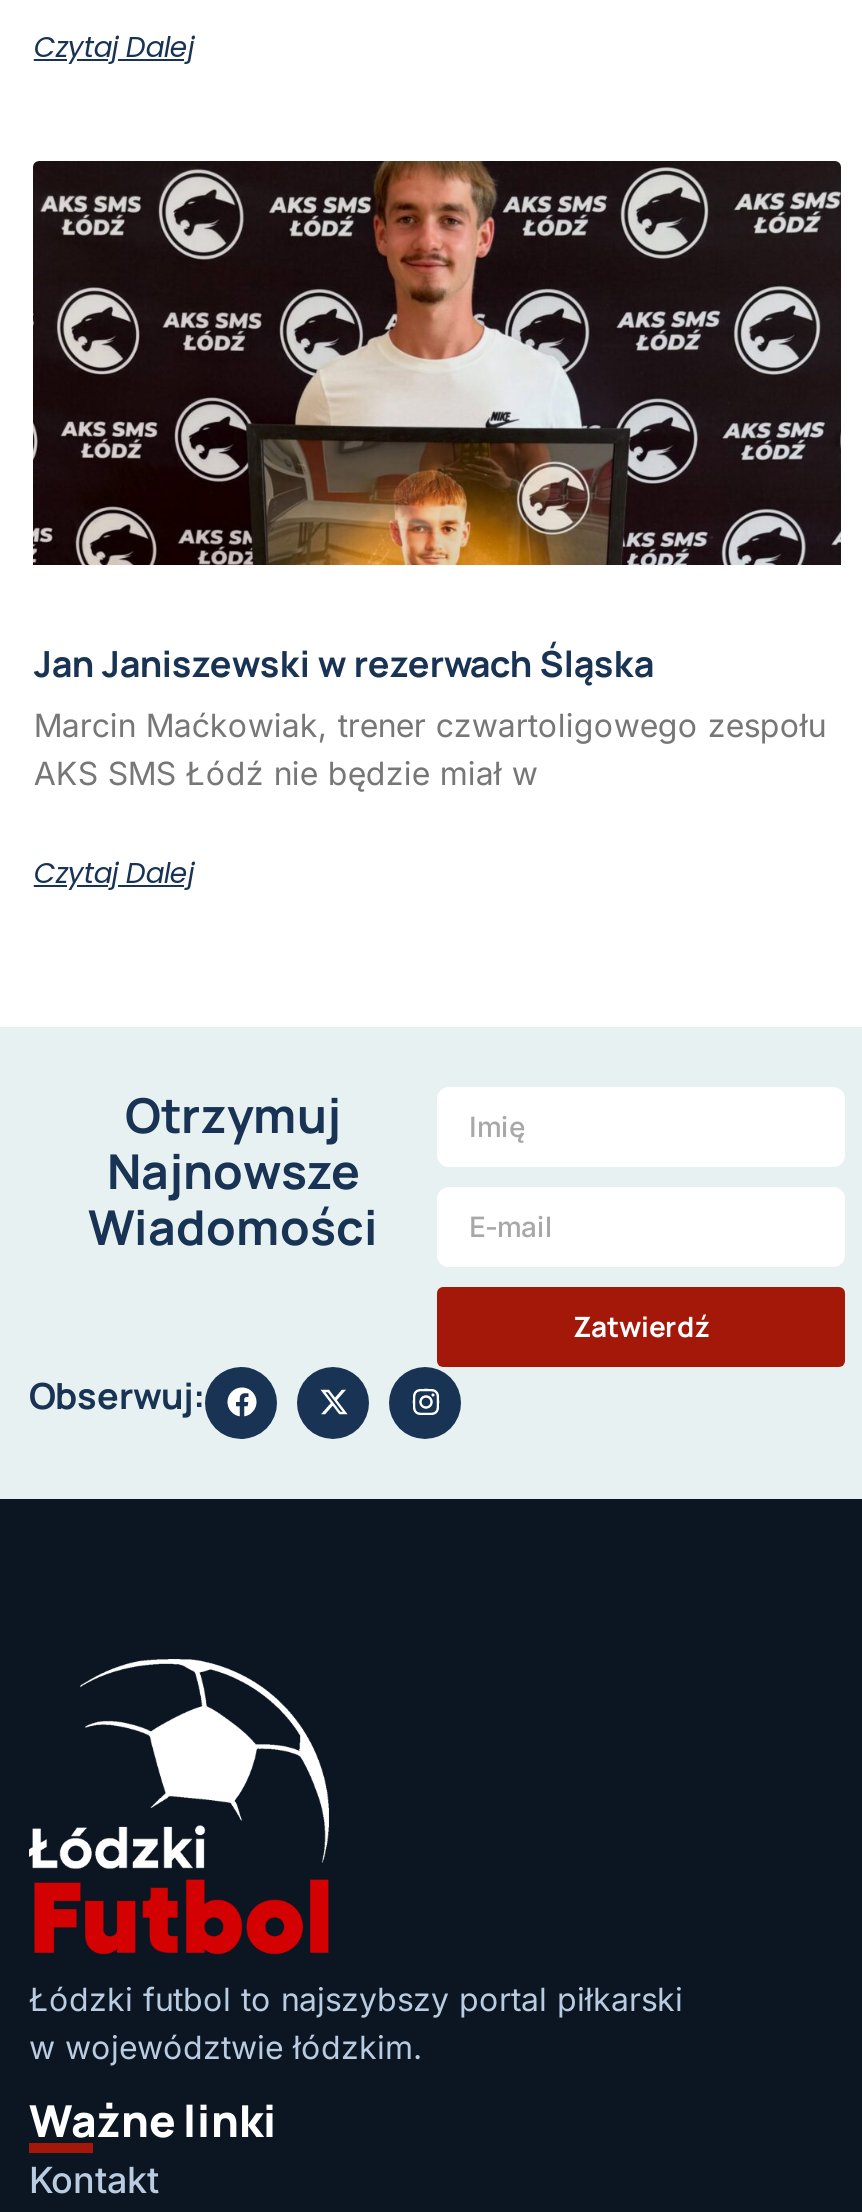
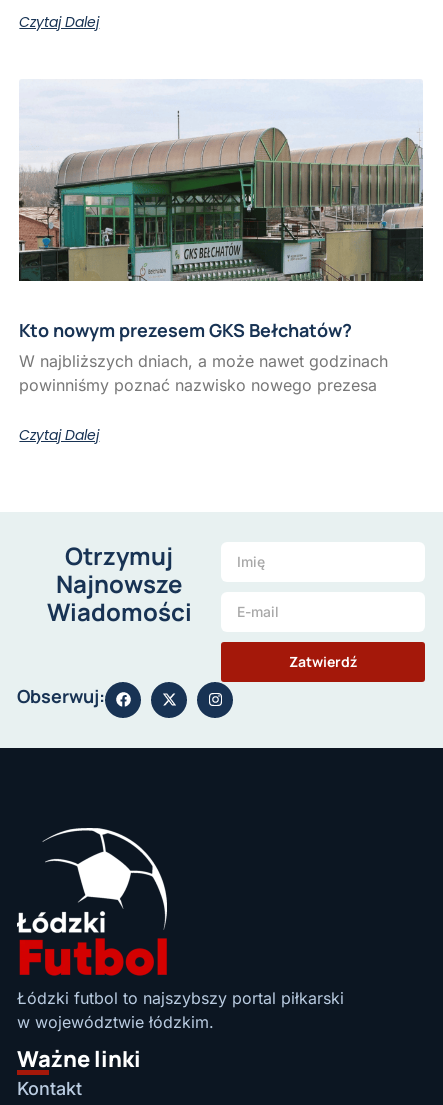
[31,159,843,793] [image] | Jan Janiszewski w rezerwach Śląska | Marcin Maćkowiak, trener czwartoligowego zespołu | AKS SMS Łódź nie będzie miał w -> [18,79,423,395] [image] | Kto nowym prezesem GKS Bełchatów? | W najbliższych dniach, a może nawet godzinach | powinniśmy poznać nazwisko nowego prezesa

